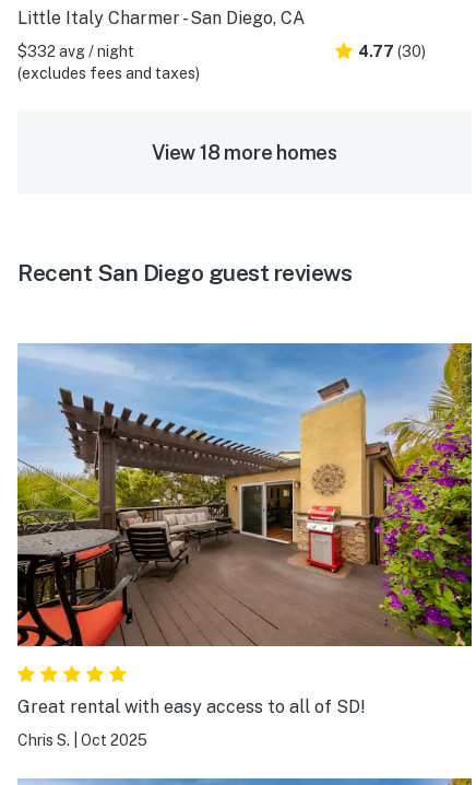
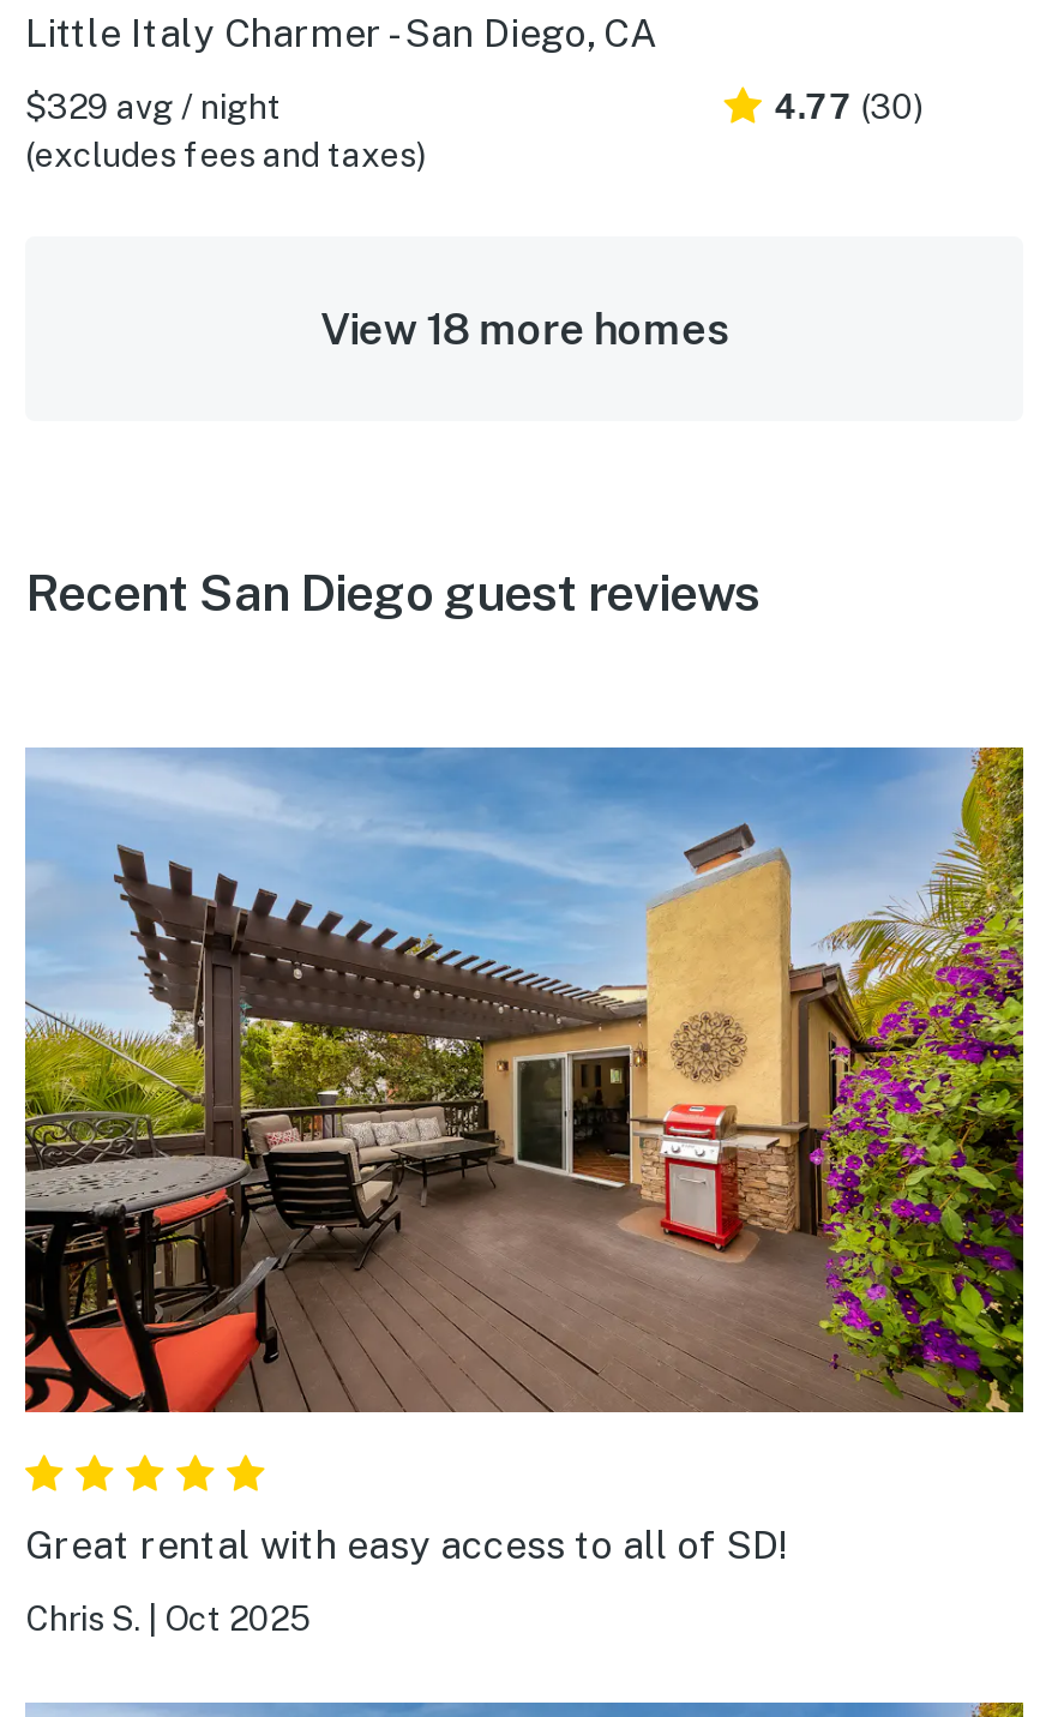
[17,42,134,60] $332 avg / night -> [25,87,282,126] $329 avg / night

